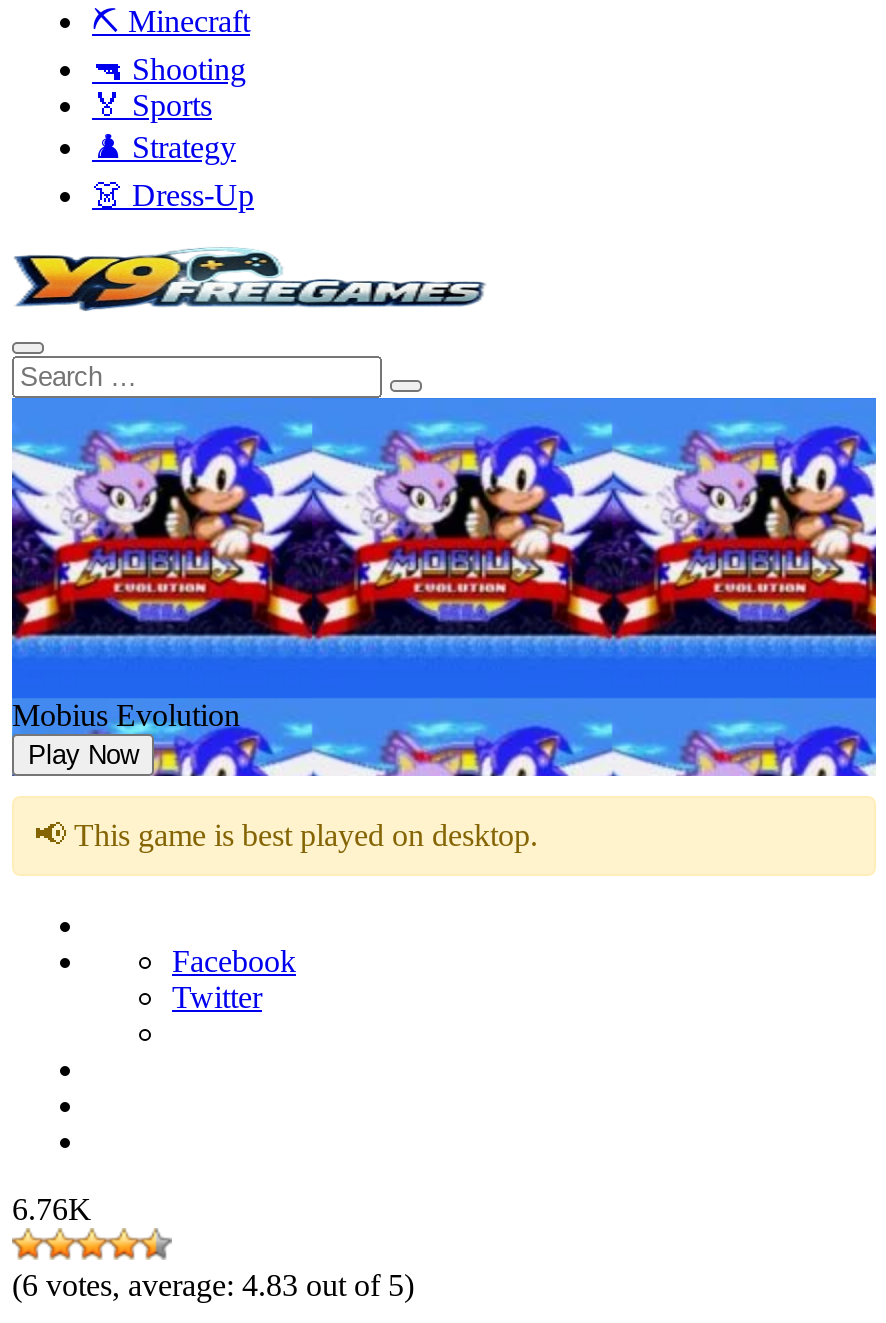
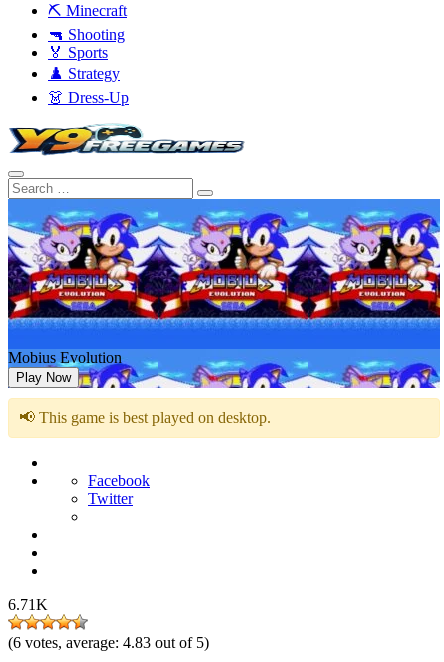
[12,1192,92,1226] 6.76K -> [8,596,48,613] 6.71K

